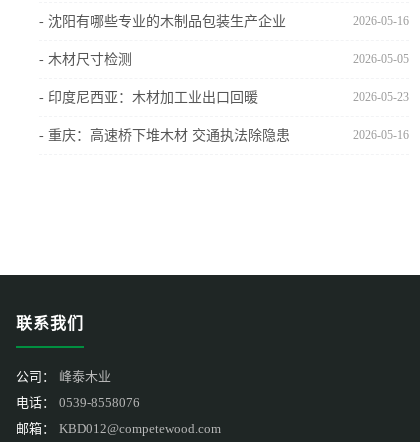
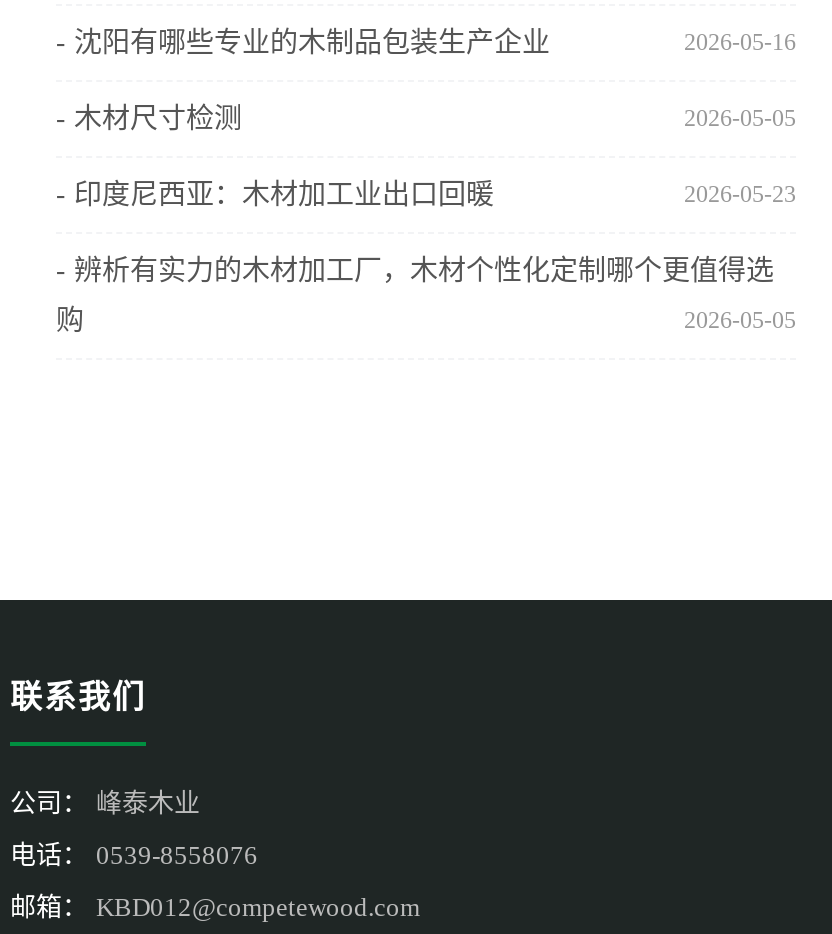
[39,128,409,143] - 重庆：高速桥下堆木材 交通执法除隐患 | 2026-05-16 -> [56,256,796,336] - 辨析有实力的木材加工厂，木材个性化定制哪个更值得选 | 购 | 2026-05-05

